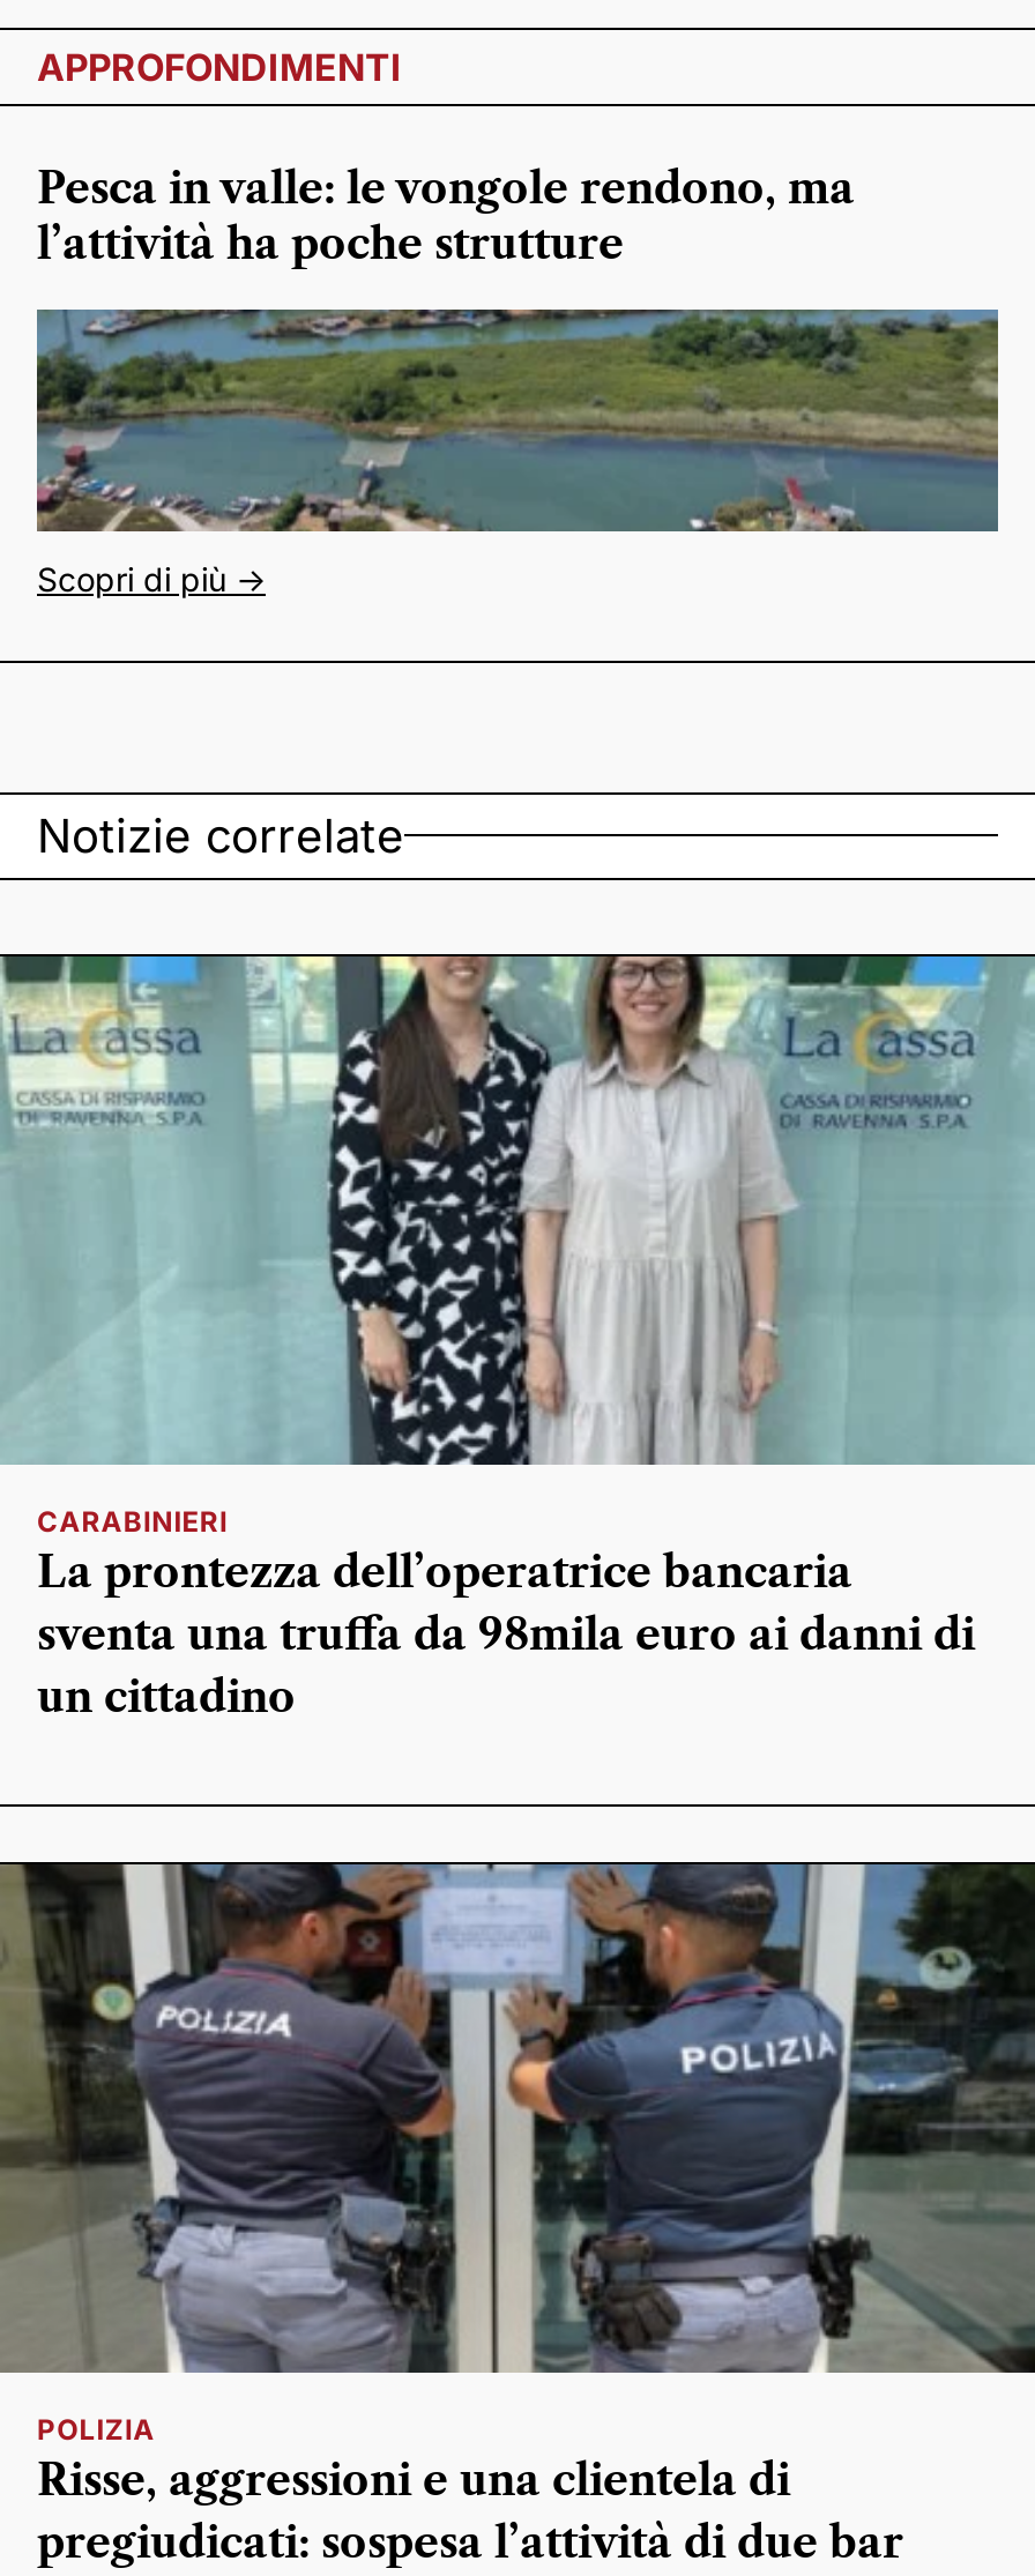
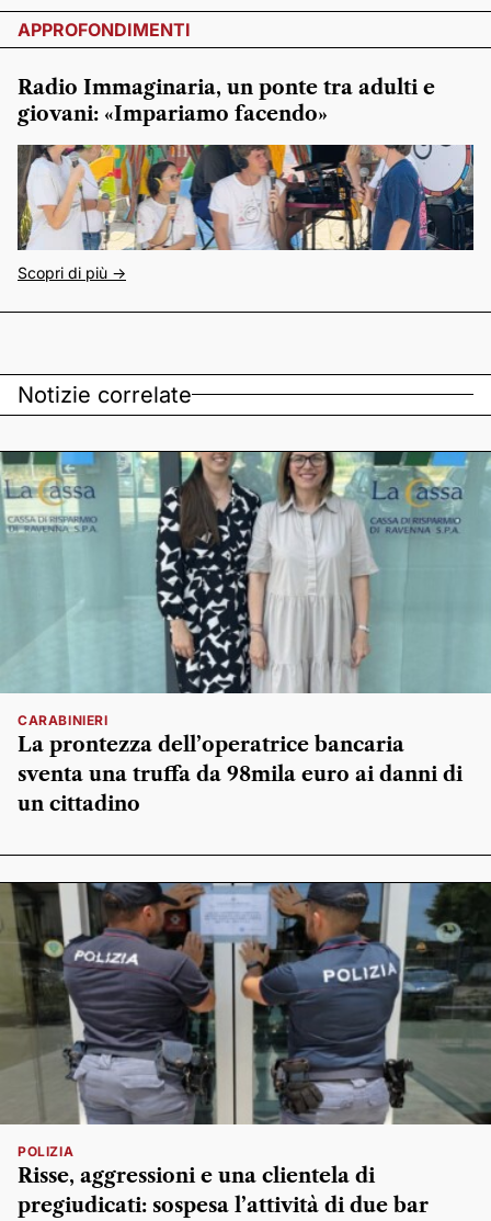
[37,164,855,270] Pesca in valle: le vongole rendono, ma | l’attività ha poche strutture -> [18,76,435,126] Radio Immaginaria, un ponte tra adulti e | giovani: «Impariamo facendo»
[35,307,1000,534] [image] -> [16,144,475,251] [image]

